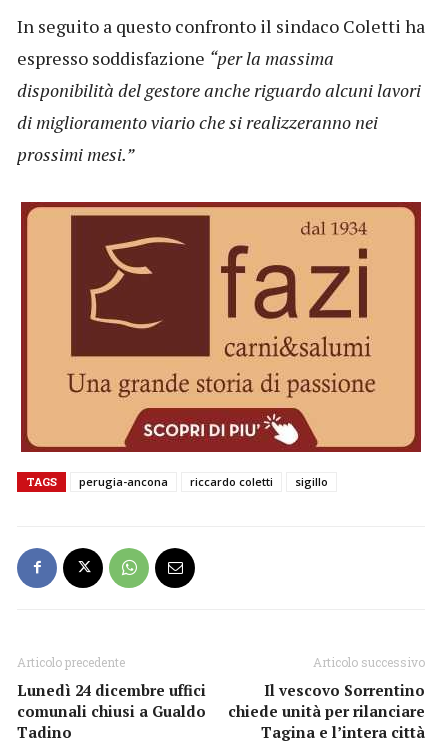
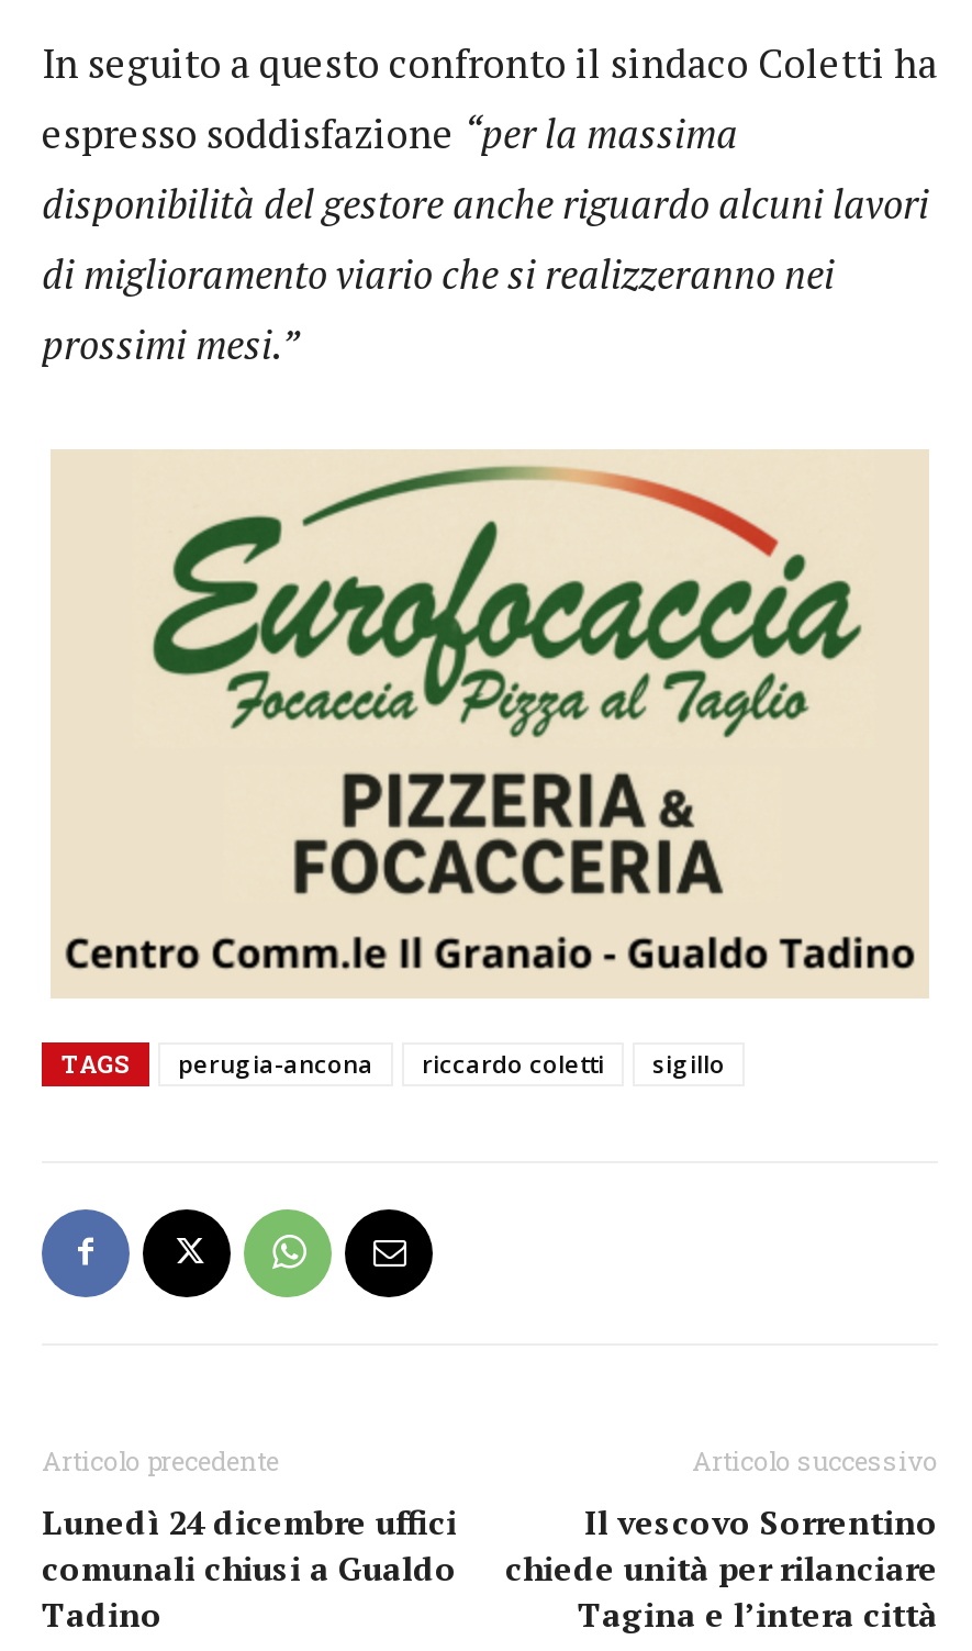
[20,201,422,453] [image] -> [51,449,929,999] [image]

